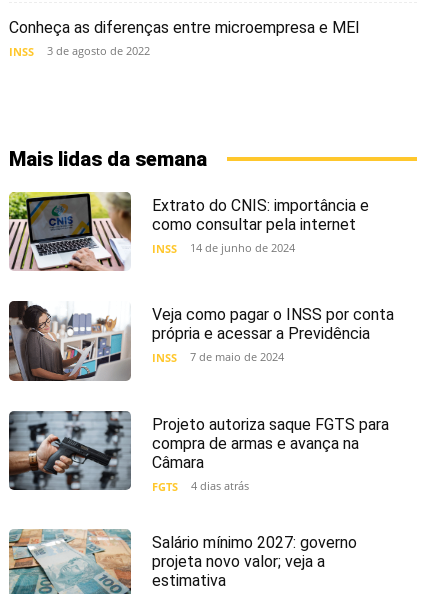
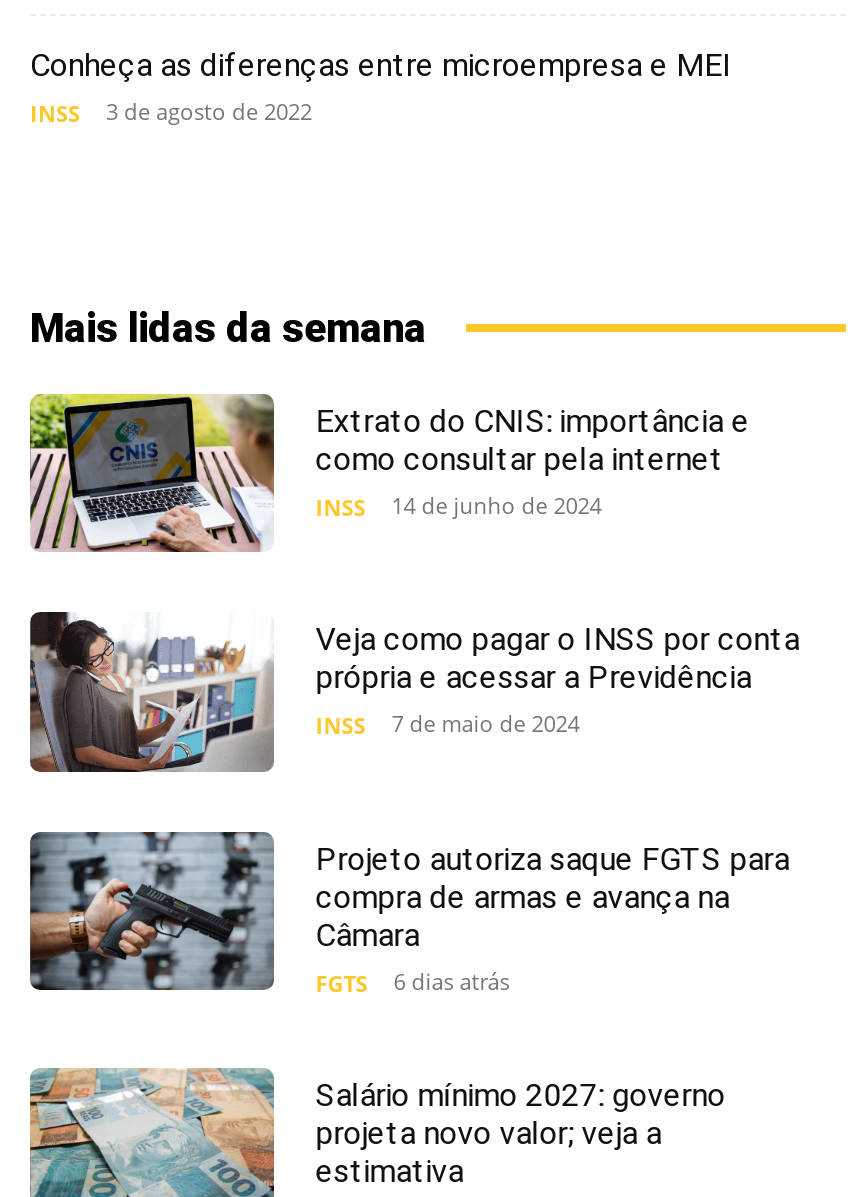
[152,478,249,494] FGTS 4 dias atrás -> [316,965,510,997] FGTS 6 dias atrás

